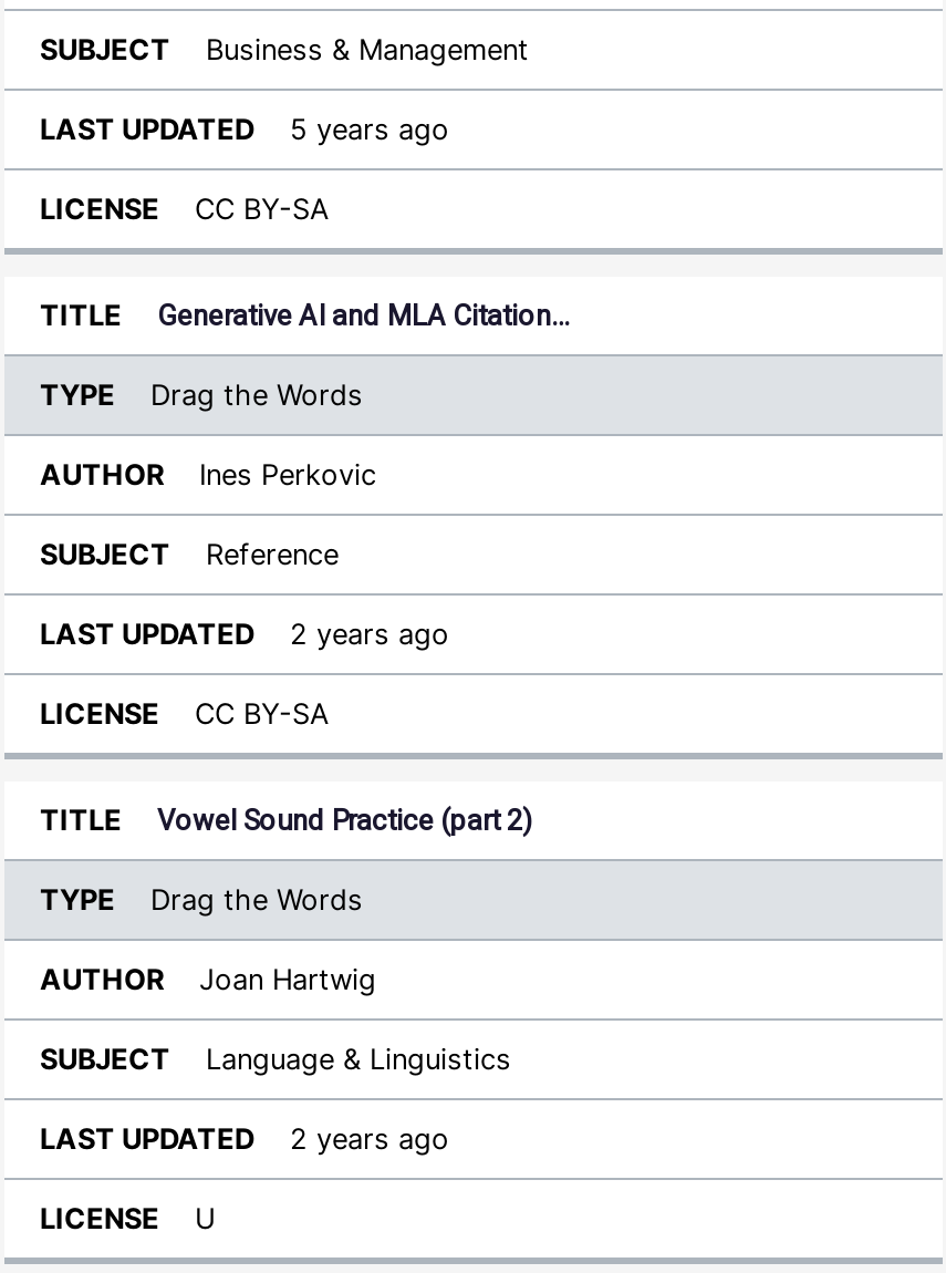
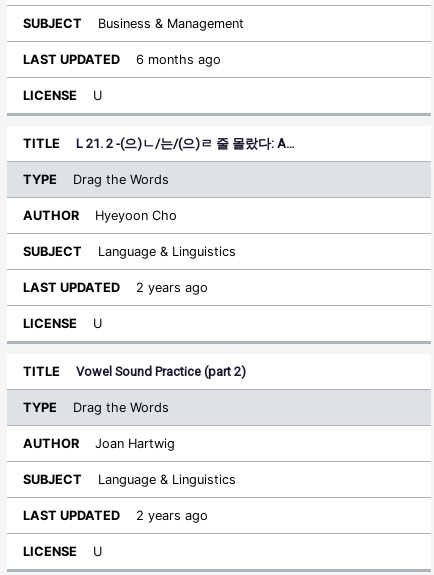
[290,113,449,146] 5 years ago -> [136,52,221,67] 6 months ago
[195,193,330,226] CC BY-SA -> [93,88,102,103] U
[157,299,571,332] Generative AI and MLA Citation… -> [76,136,295,151] L 21. 2 -(으)ㄴ/는/(으)ㄹ 줄 몰랐다: A…
[199,458,376,491] Ines Perkovic -> [95,208,177,223] Hyeyoon Cho
[206,538,339,571] Reference -> [98,244,236,259] Language & Linguistics
[195,697,330,731] CC BY-SA -> [93,316,102,331] U

